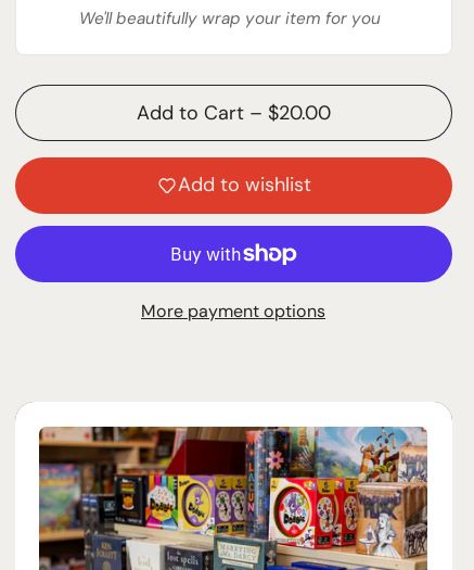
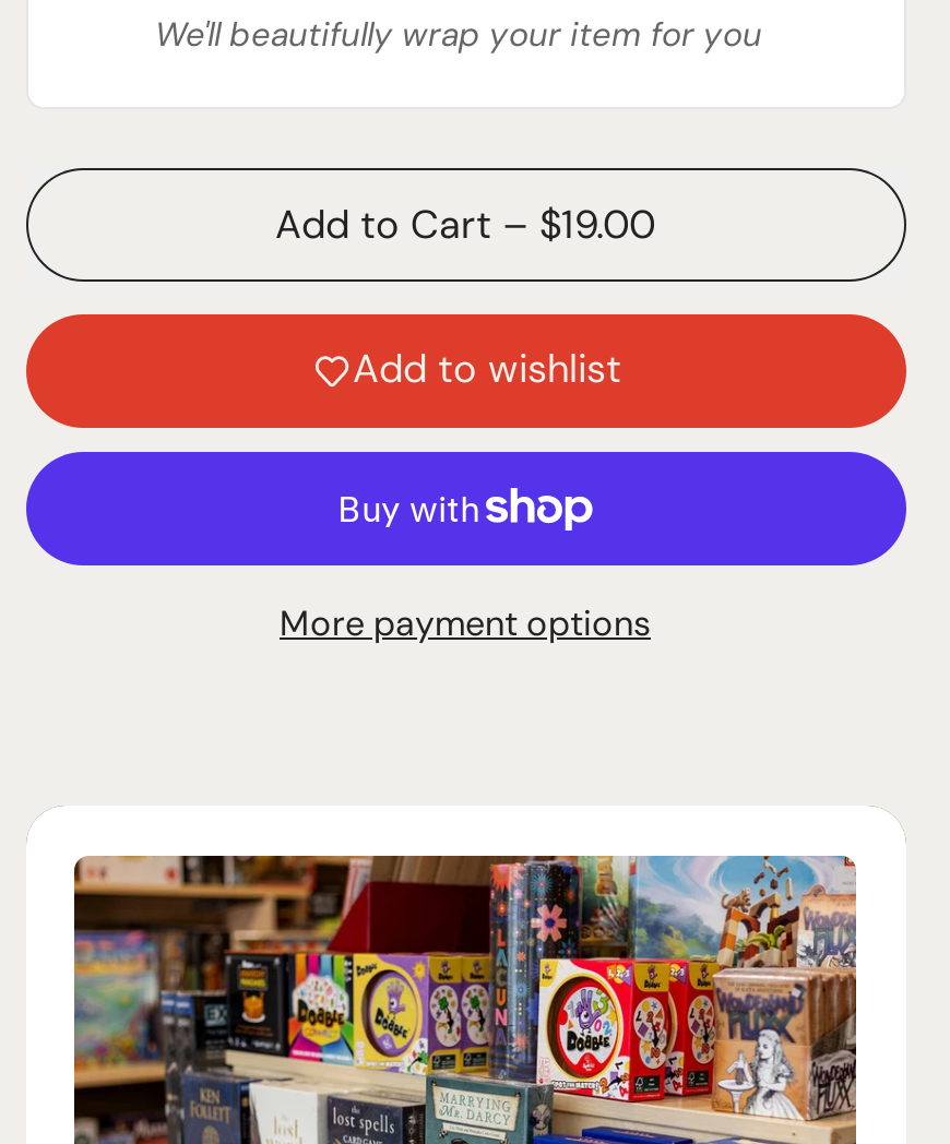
[136,100,330,126] Add to Cart – $20.00 -> [275,198,655,251] Add to Cart – $19.00

